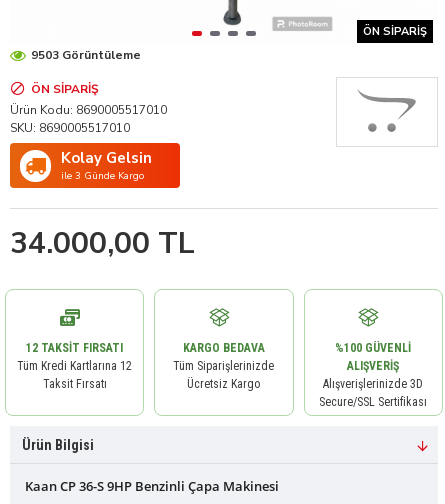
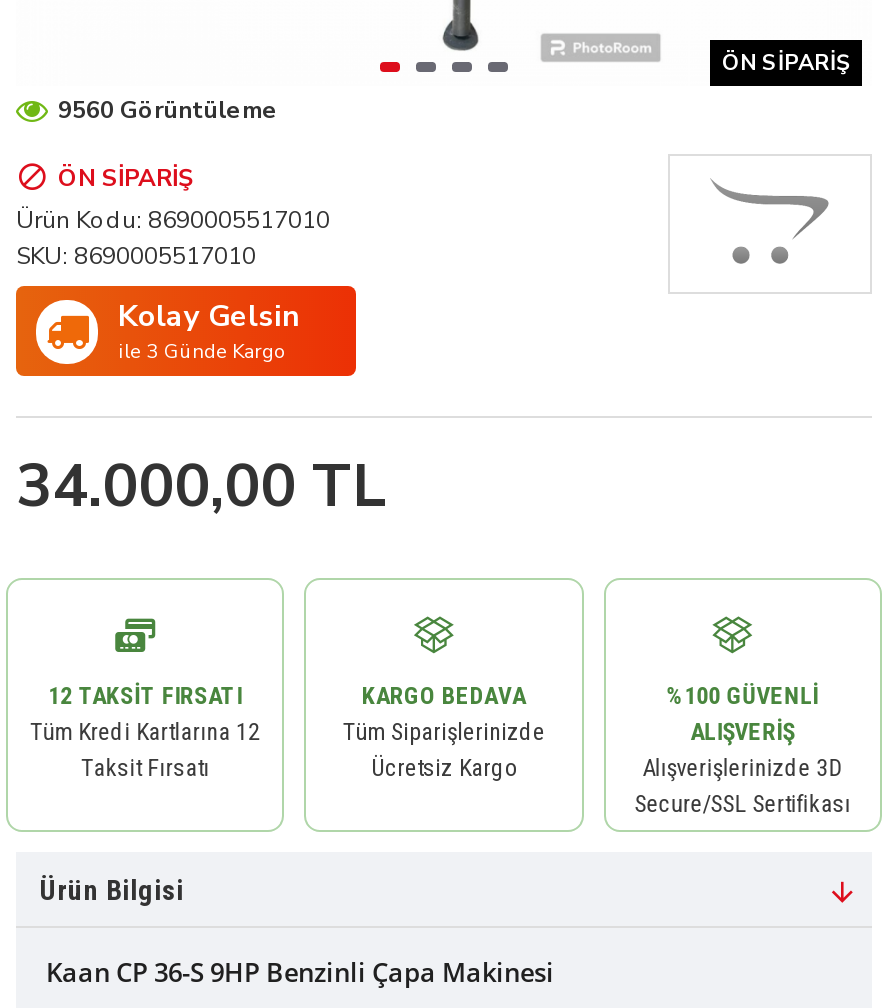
[31,47,141,63] 9503 Görüntüleme -> [58,94,278,126] 9560 Görüntüleme

